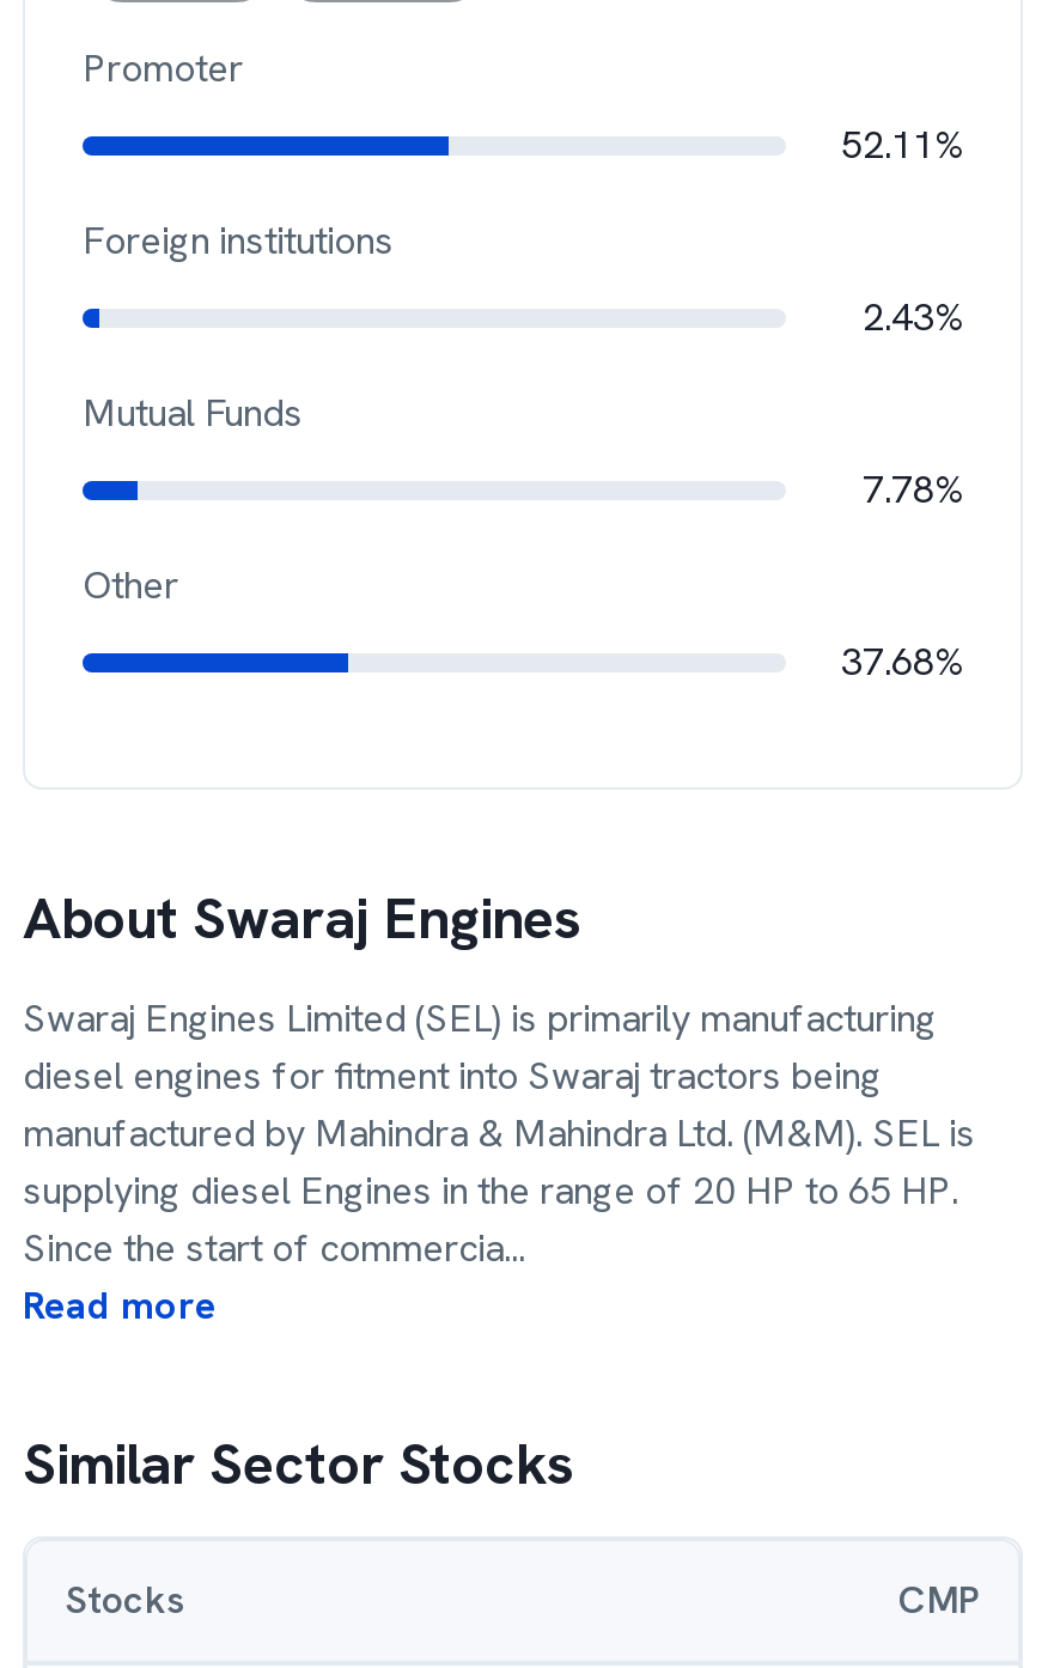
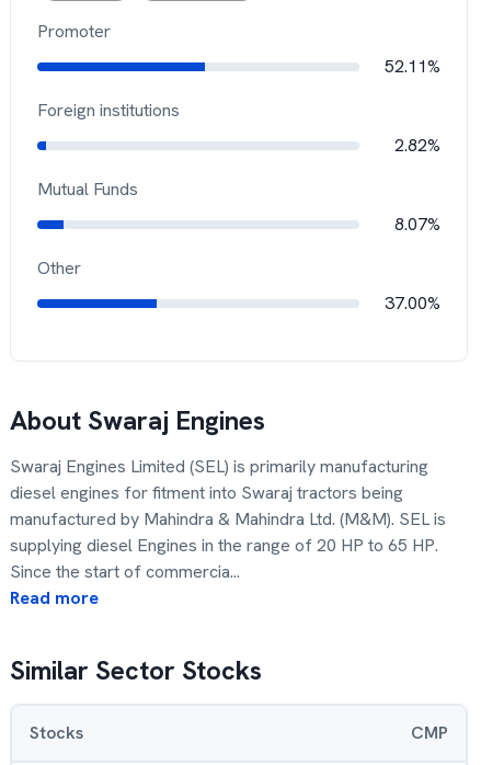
[863,292,963,342] 2.43% -> [394,134,440,157] 2.82%
[863,464,963,515] 7.78% -> [394,213,440,236] 8.07%
[841,637,963,687] 37.68% -> [385,292,440,315] 37.00%

